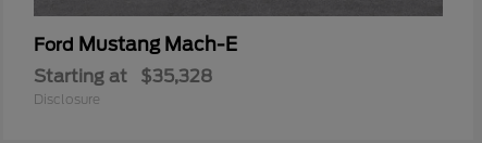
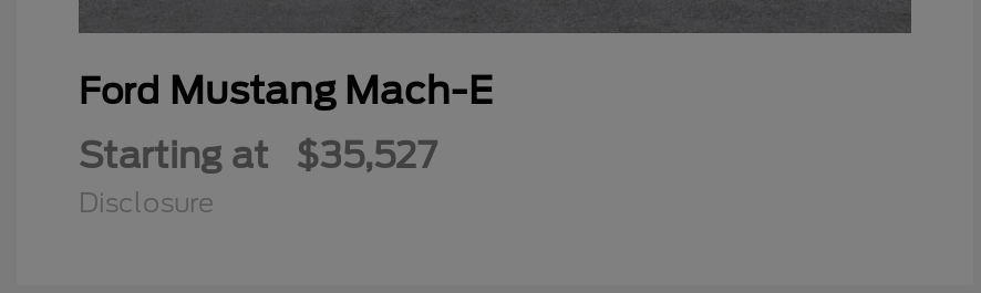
[34,66,212,86] Starting at $35,328 -> [79,134,437,176] Starting at $35,527

